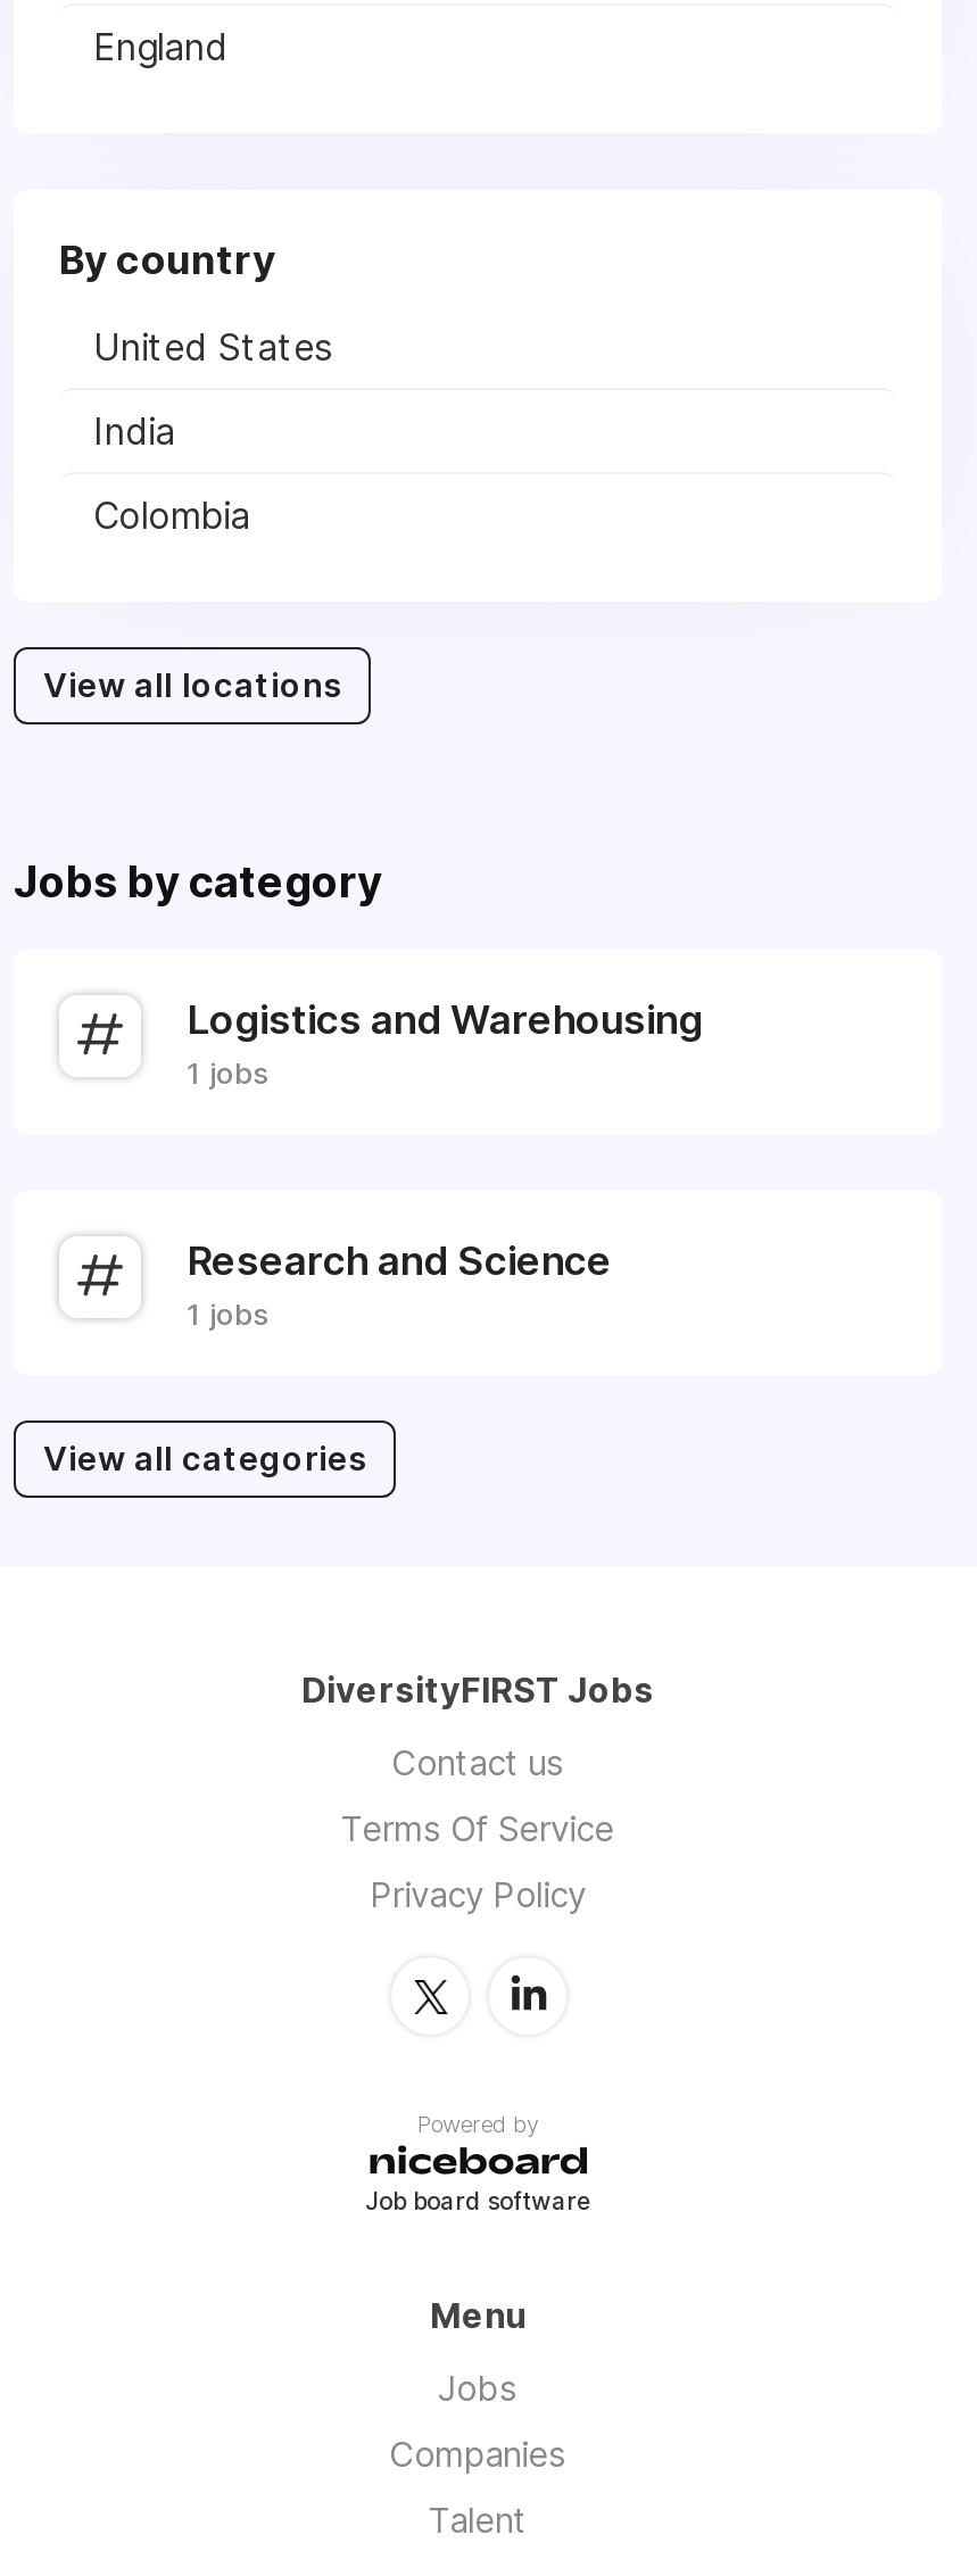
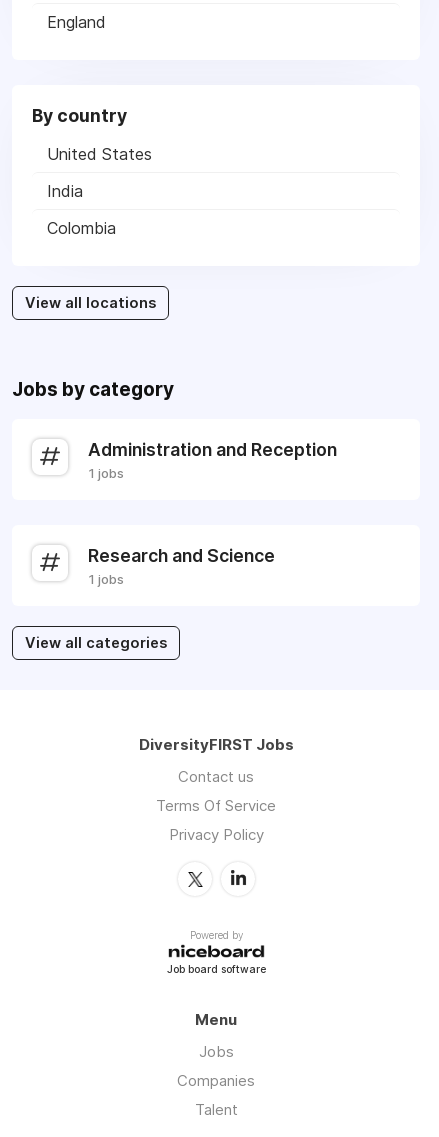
[187,995,703,1043] Logistics and Warehousing -> [88,439,337,460] Administration and Reception

